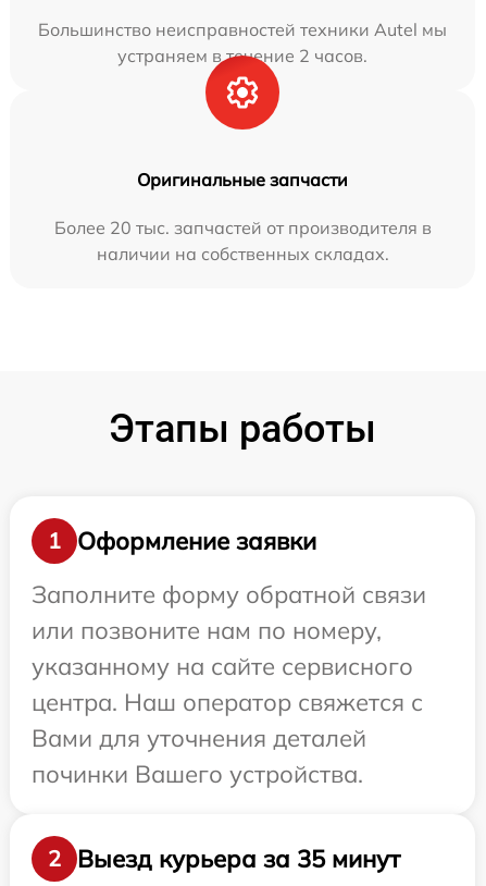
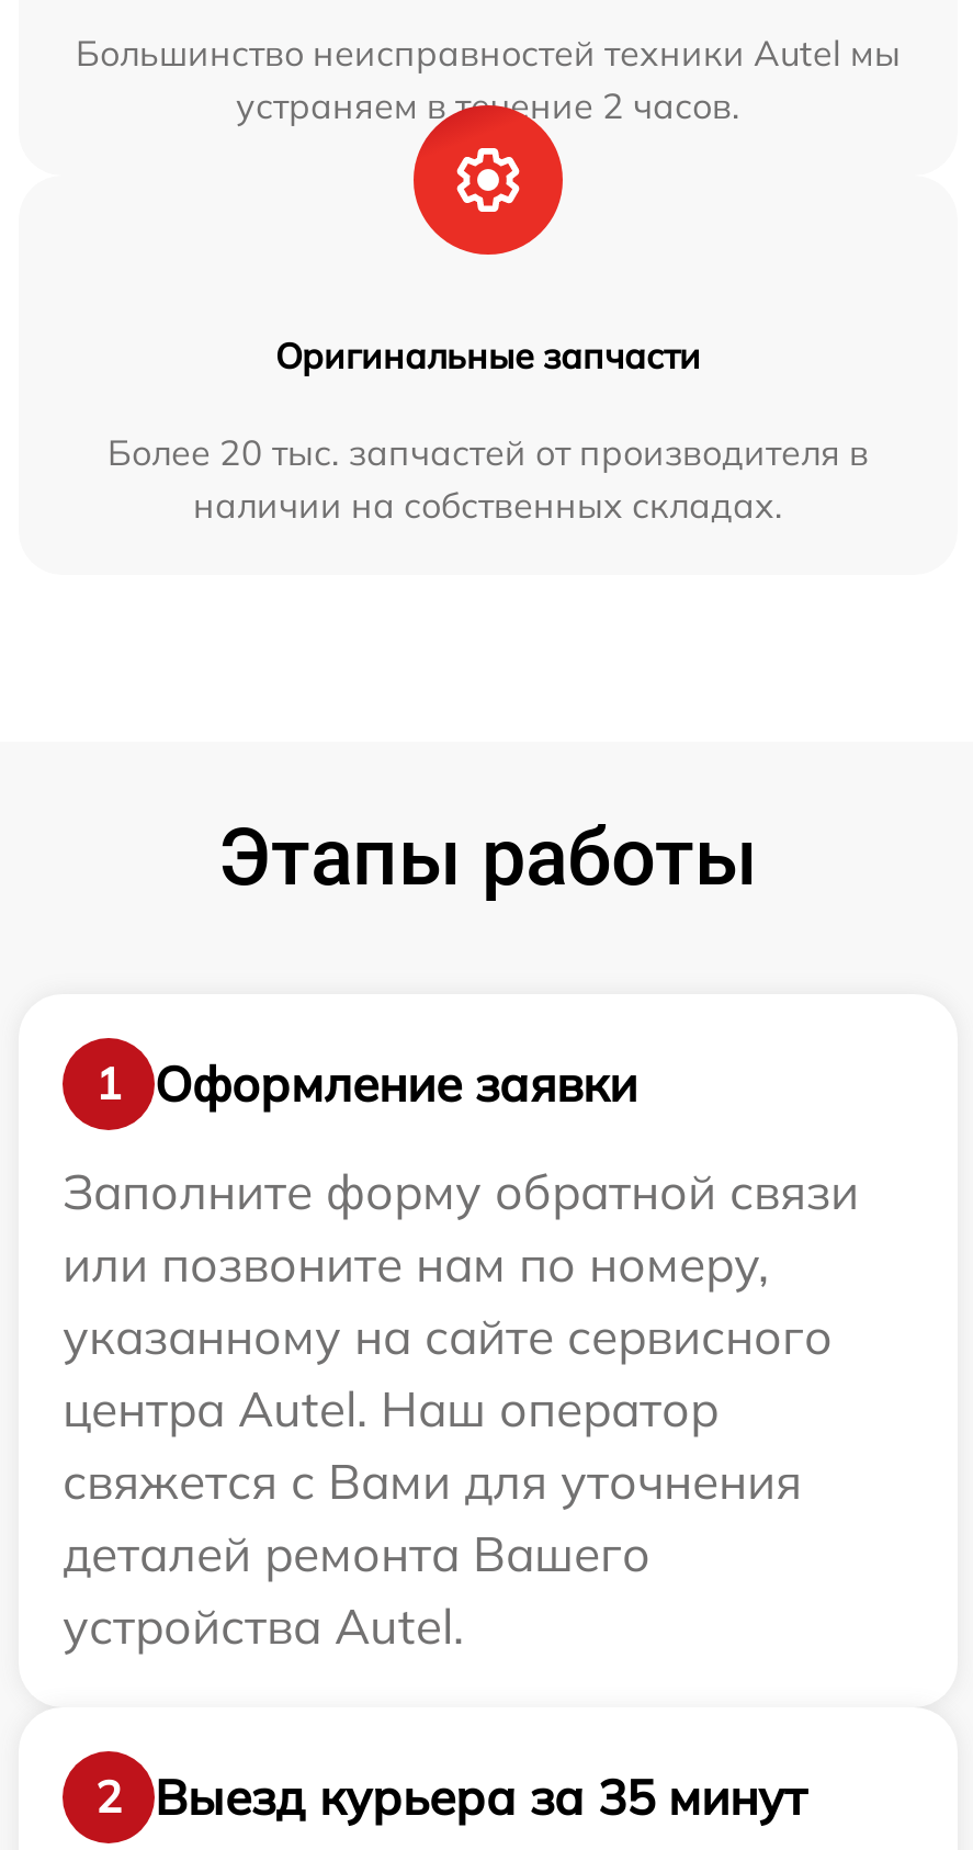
[32,687,423,789] центра. Наш оператор свяжется с | Вами для уточнения деталей | починки Вашего устройства. -> [63,1379,802,1658] центра Autel. Наш оператор | свяжется с Вами для уточнения | деталей ремонта Вашего | устройства Autel.

